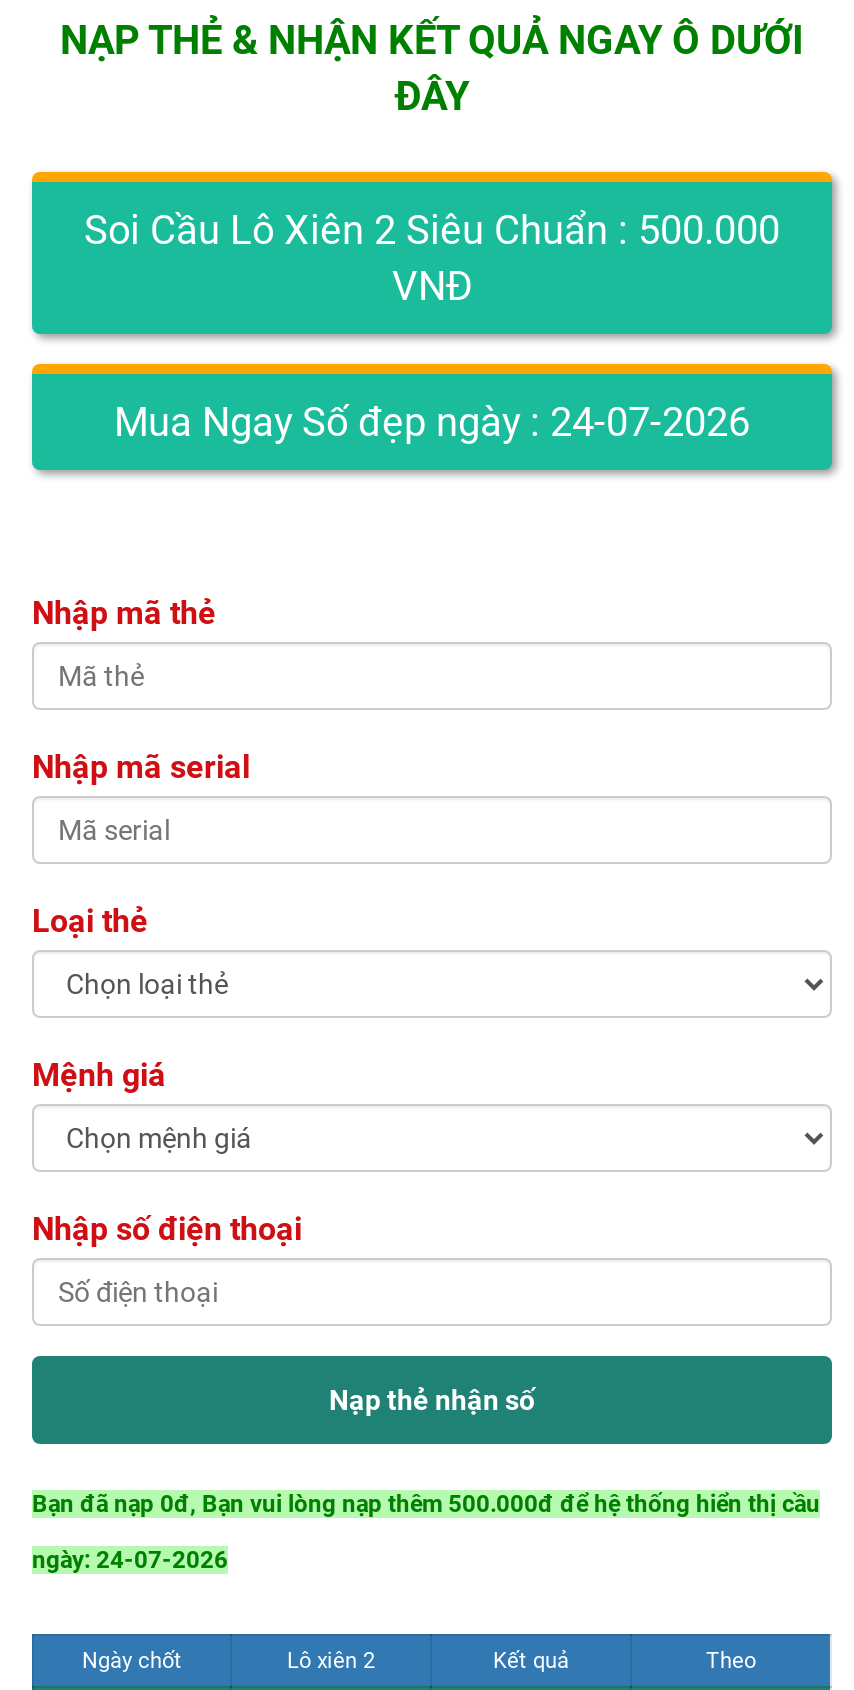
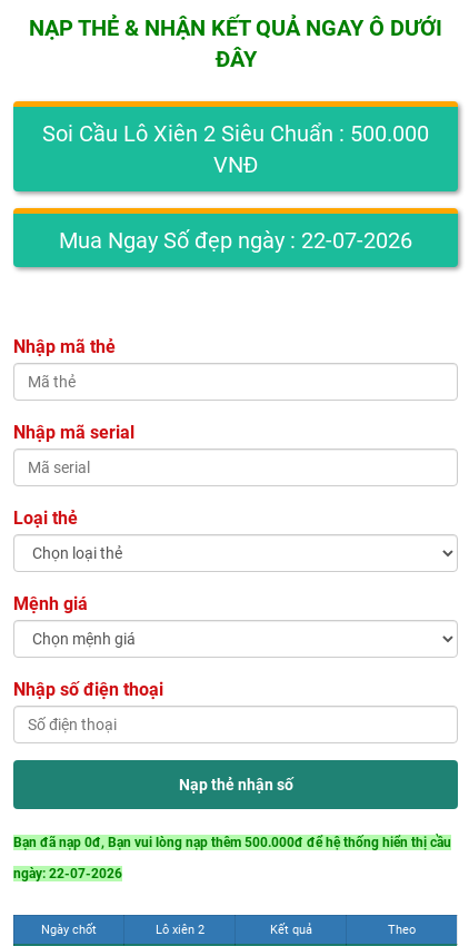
[114,398,750,446] Mua Ngay Số đẹp ngày : 24-07-2026 -> [59,227,412,254] Mua Ngay Số đẹp ngày : 22-07-2026
[32,1546,228,1574] ngày: 24-07-2026 -> [13,866,122,882] ngày: 22-07-2026

